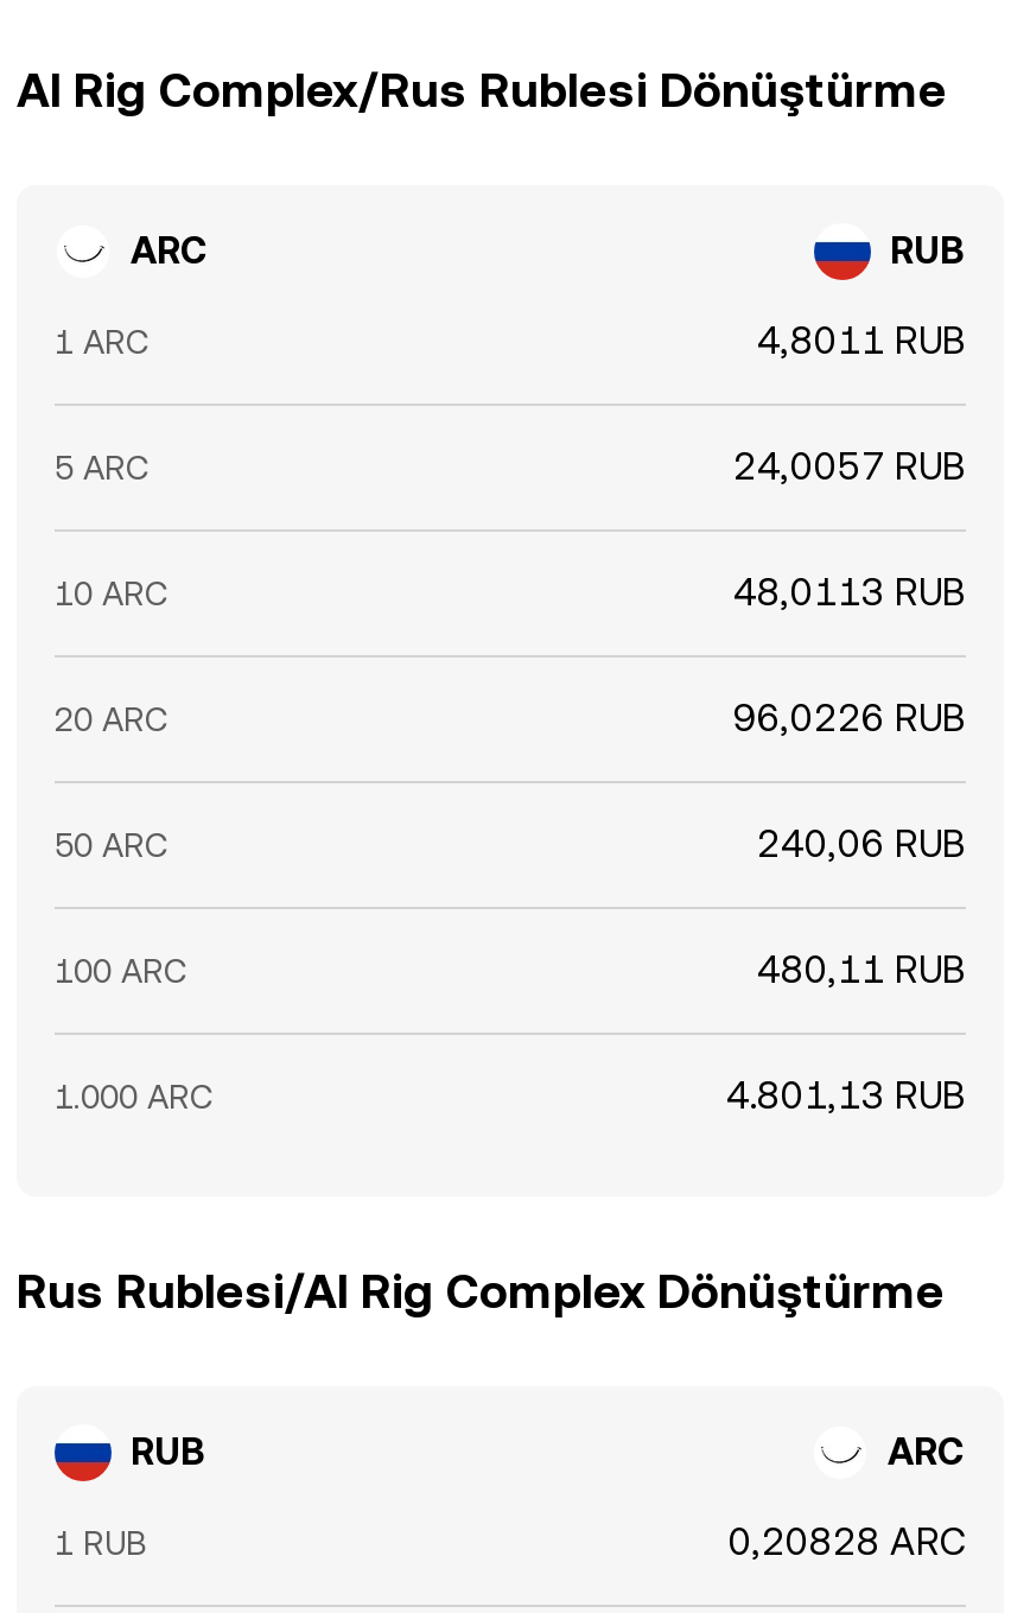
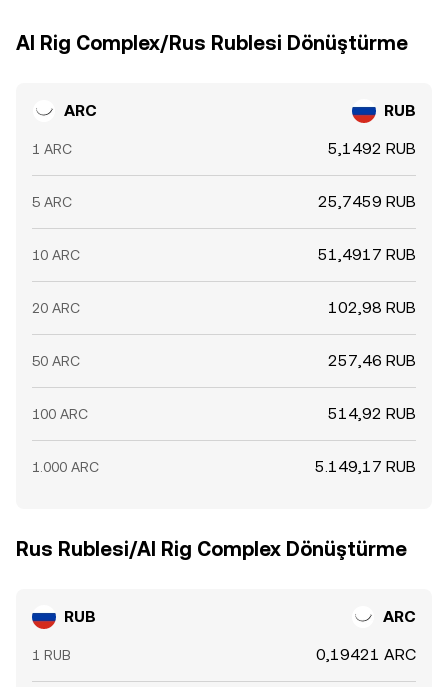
[757,318,966,363] 4,8011 RUB -> [328,139,416,158] 5,1492 RUB
[733,444,966,489] 24,0057 RUB -> [318,192,416,211] 25,7459 RUB
[733,570,966,615] 48,0113 RUB -> [318,245,416,264] 51,4917 RUB
[733,696,966,741] 96,0226 RUB -> [328,298,416,317] 102,98 RUB
[757,821,966,866] 240,06 RUB -> [328,351,416,370] 257,46 RUB
[757,947,966,992] 480,11 RUB -> [328,404,416,423] 514,92 RUB
[726,1073,966,1118] 4.801,13 RUB -> [315,457,416,476] 5.149,17 RUB
[729,1519,966,1564] 0,20828 ARC -> [316,645,416,664] 0,19421 ARC

